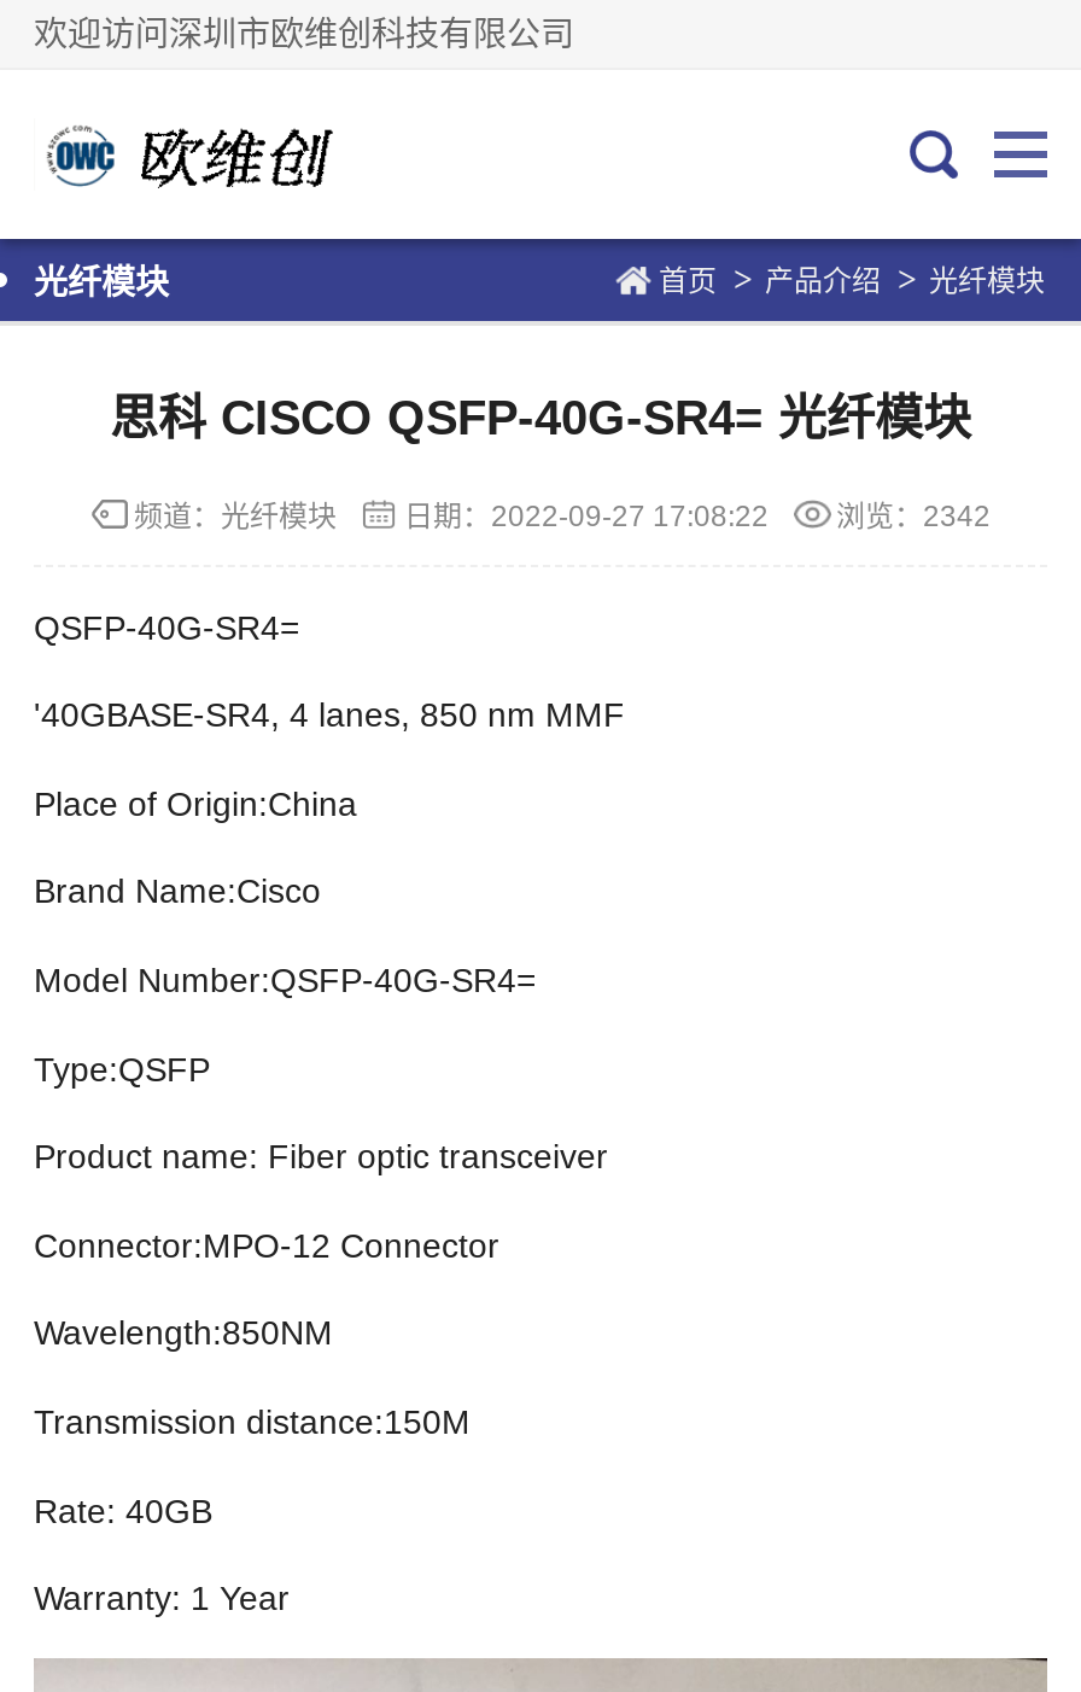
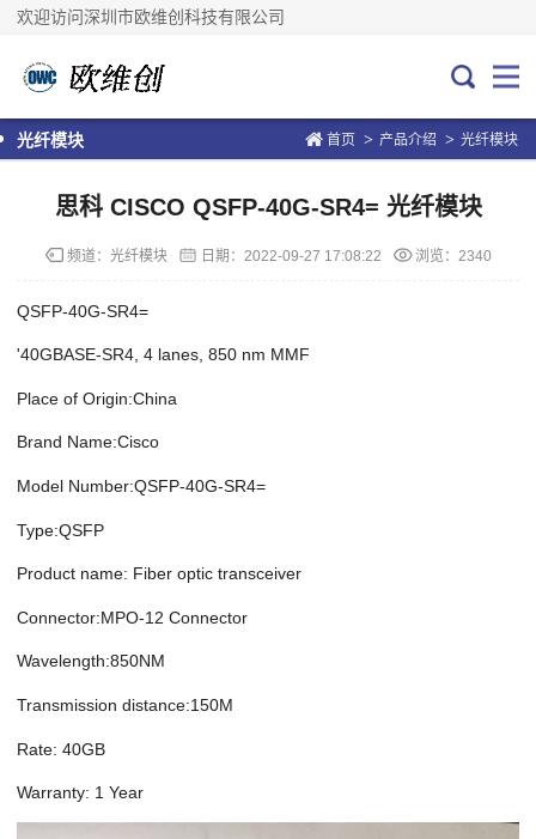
[134,501,991,534] 频道：光纤模块 日期：2022-09-27 17:08:22 浏览：2342 -> [66,248,491,265] 频道：光纤模块 日期：2022-09-27 17:08:22 浏览：2340

